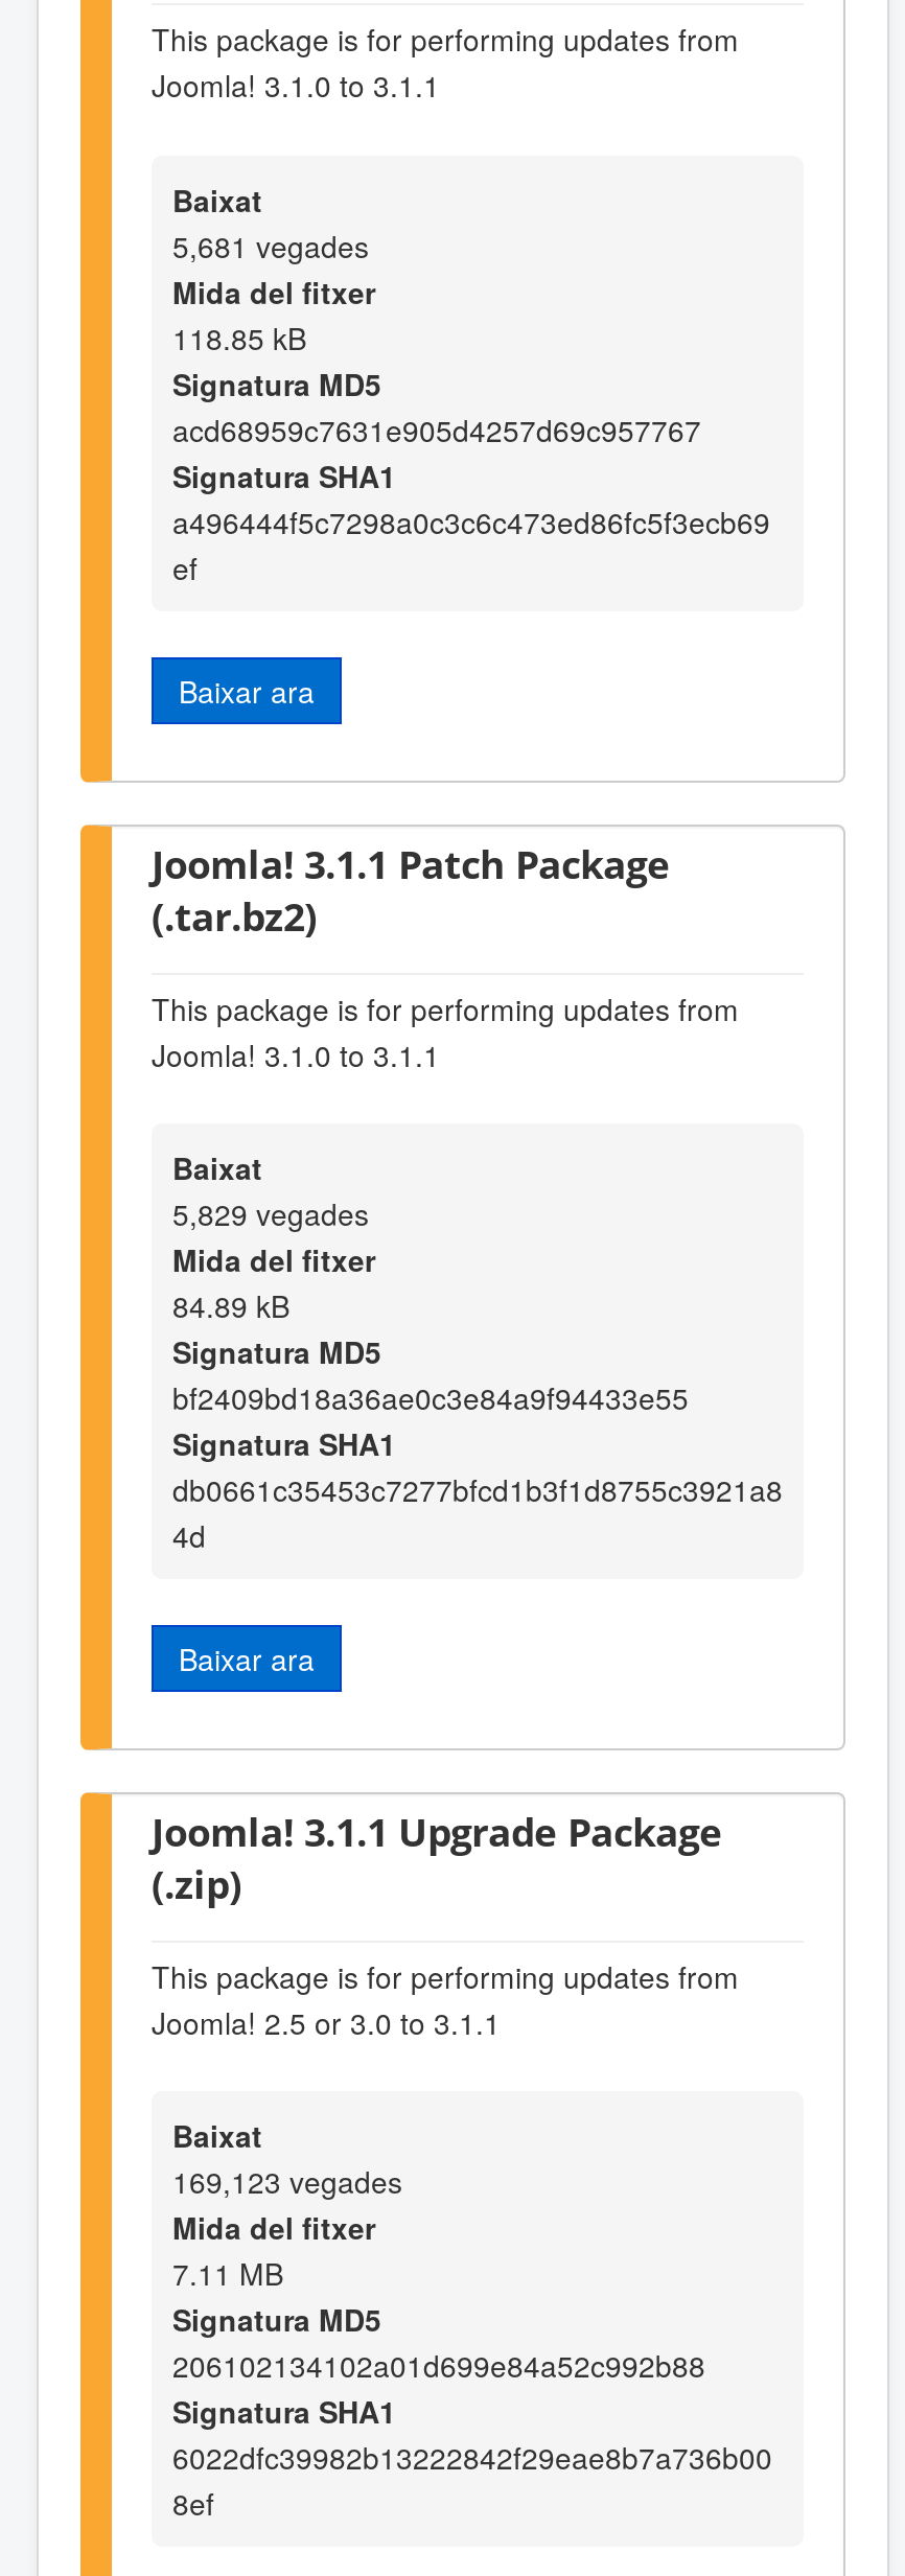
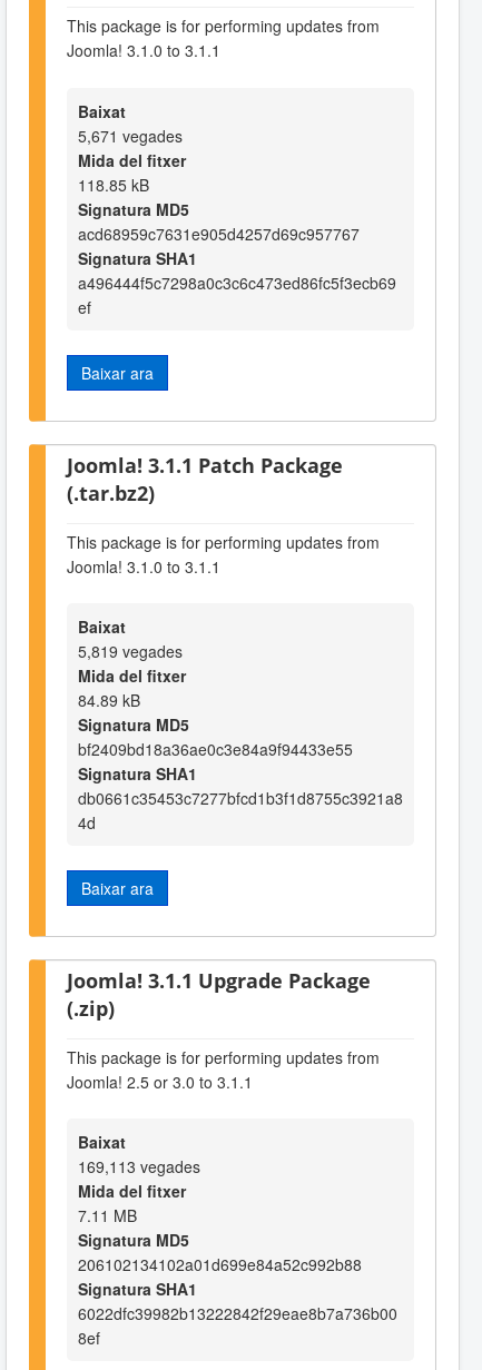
[172,224,369,266] 5,681 vegades -> [78,124,183,147] 5,671 vegades
[172,1193,369,1234] 5,829 vegades -> [78,640,183,662] 5,819 vegades
[172,2161,402,2203] 169,123 vegades -> [78,1156,200,1178] 169,113 vegades

